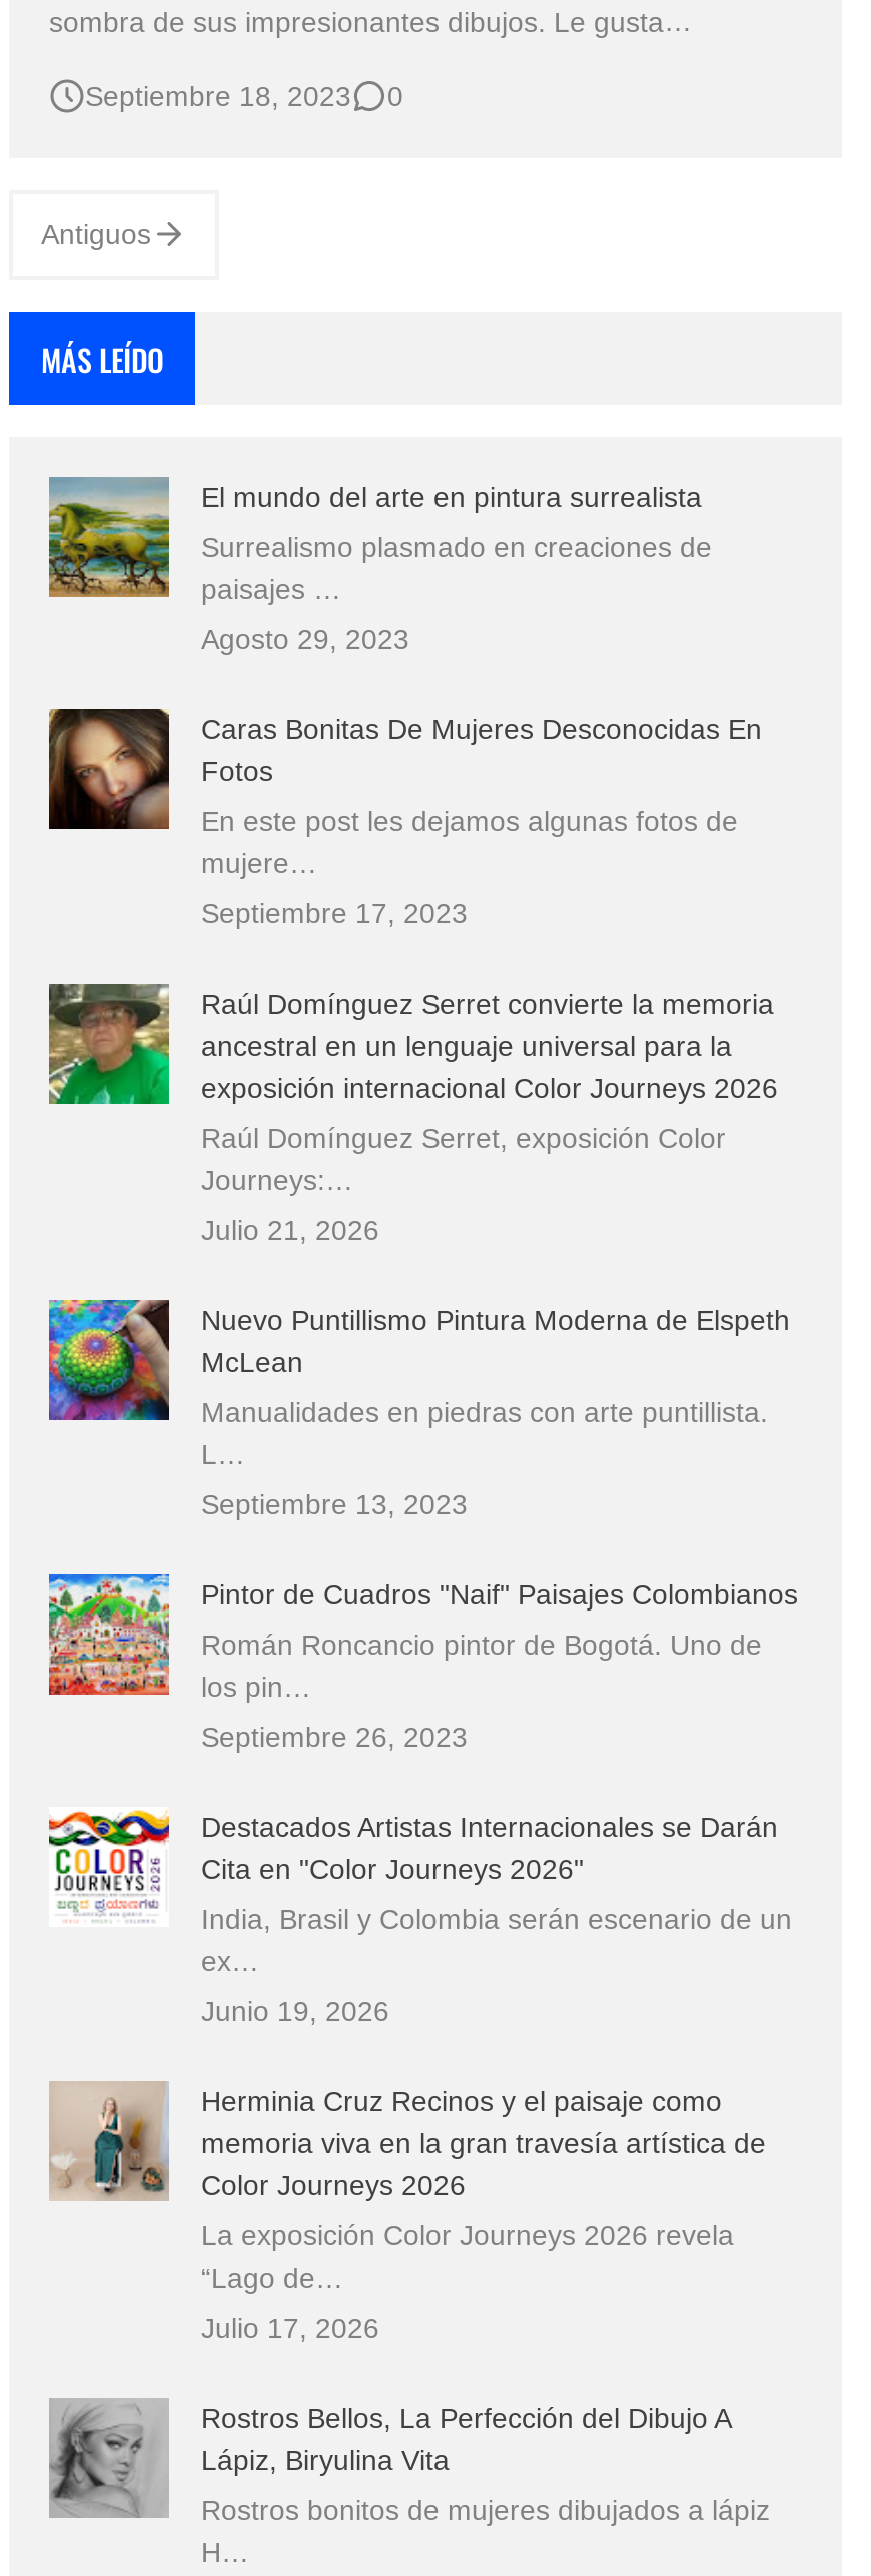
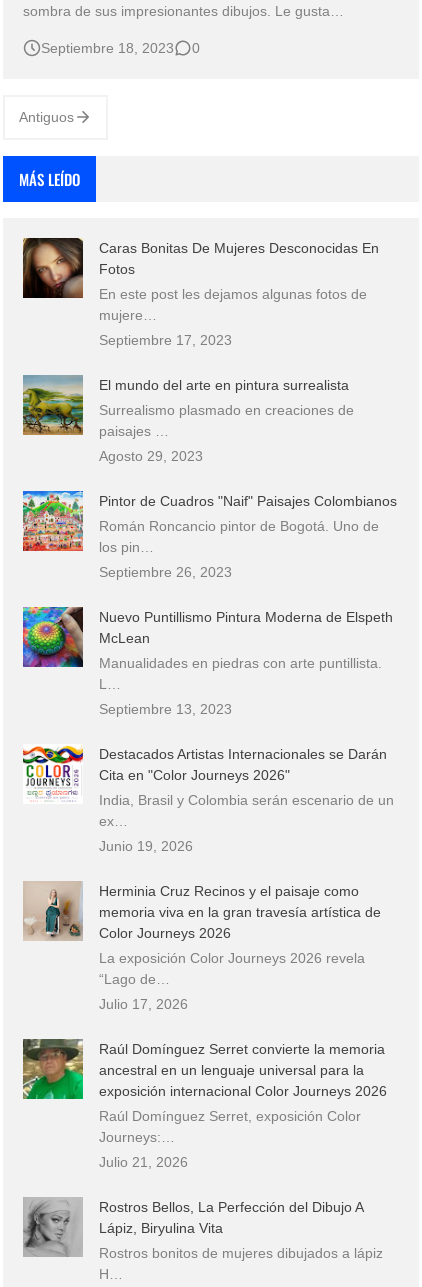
moved [47,475,712,654] -> [22,375,354,463]: [image] | El mundo del arte en pintura surrealista | Surrealismo plasmado en creaciones de | paisajes … | Agosto 29, 2023
moved [45,707,762,928] -> [21,237,379,347]: [image] | Caras Bonitas De Mujeres Desconocidas En | Fotos | En este post les dejamos algunas fotos de | mujere… | Septiembre 17, 2023
moved [47,982,778,1245] -> [23,1039,387,1169]: [image] | Raúl Domínguez Serret convierte la memoria | ancestral en un lenguaje universal para la | exposición internacional Color Journeys 2026 | Raúl Domínguez Serret, exposición Color | Journeys:… | Julio 21, 2026
moved [45,1296,790,1519] -> [21,605,393,716]: [image] | Nuevo Puntillismo Pintura Moderna de Elspeth | McLean | Manualidades en piedras con arte puntillista. | L… | Septiembre 13, 2023
moved [47,1572,798,1752] -> [22,490,397,579]: [image] | Pintor de Cuadros "Naif" Paisajes Colombianos | Román Roncancio pintor de Bogotá. Uno de | los pin… | Septiembre 26, 2023
moved [47,1807,792,2343] -> [22,744,394,1011]: [image] | Destacados Artistas Internacionales se Darán | Cita en "Color Journeys 2026" | ... | “Lago de… | Julio 17, 2026

